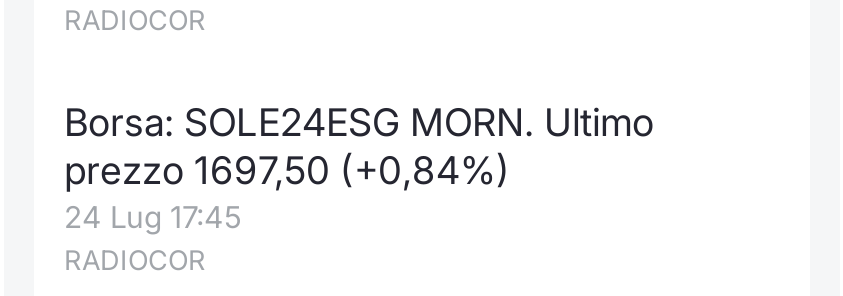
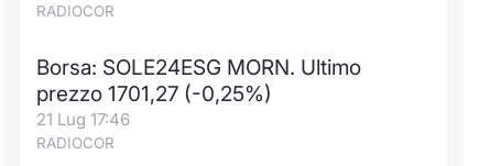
[64,148,510,194] prezzo 1697,50 (+0,84%) -> [36,81,272,107] prezzo 1701,27 (-0,25%)
[64,198,242,236] 24 Lug 17:45 -> [36,109,130,130] 21 Lug 17:46

